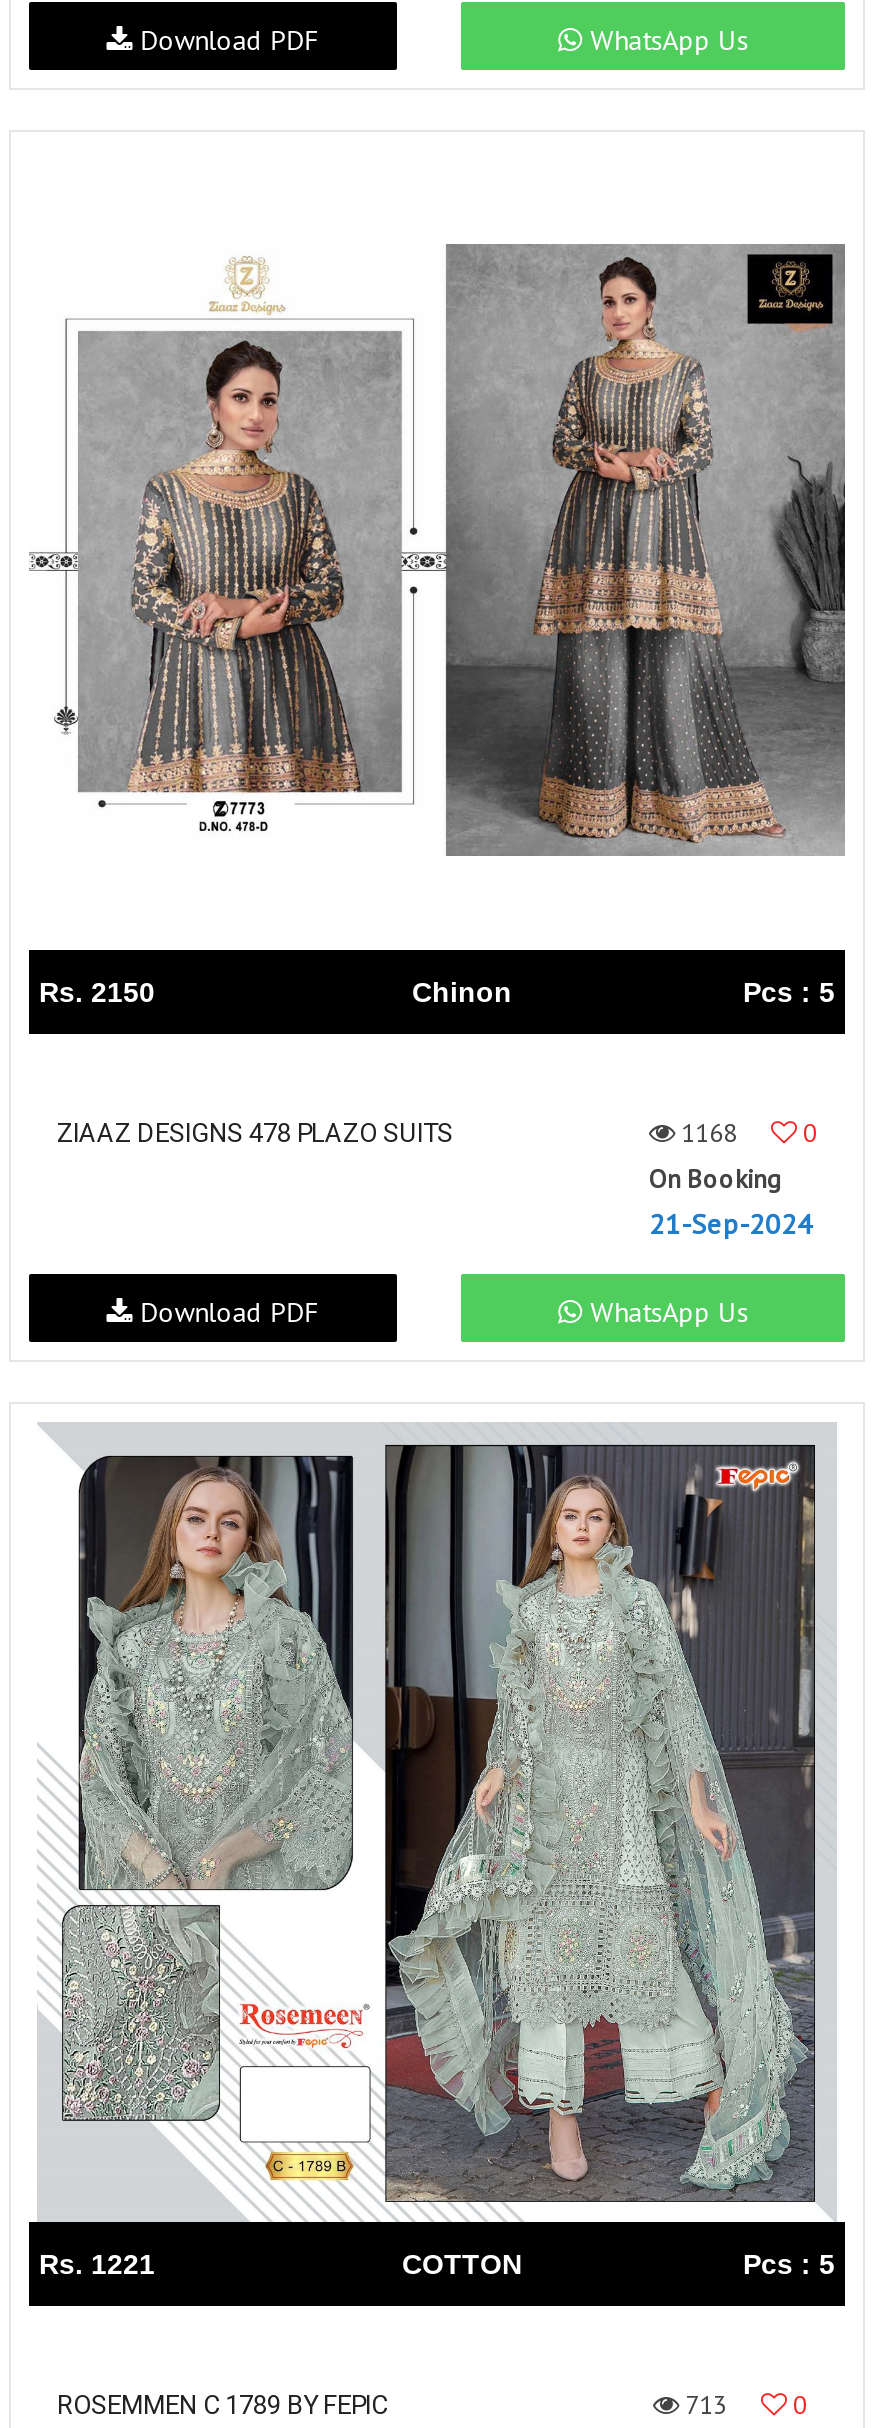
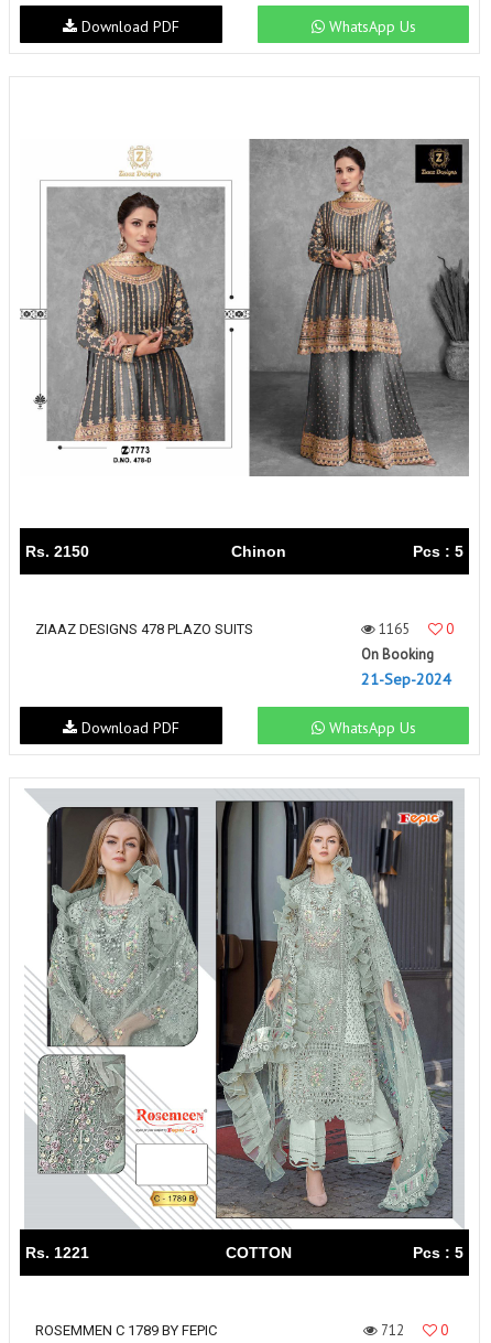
[681,1115,817,1149] 1168 0 -> [379,619,454,638] 1165 0
[685,2388,807,2422] 713 0 -> [381,1321,448,1340] 712 0

